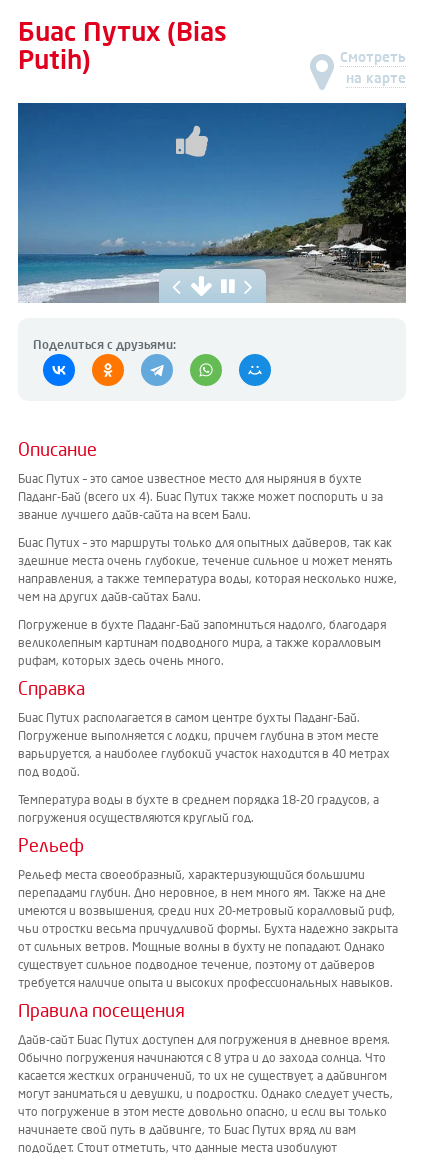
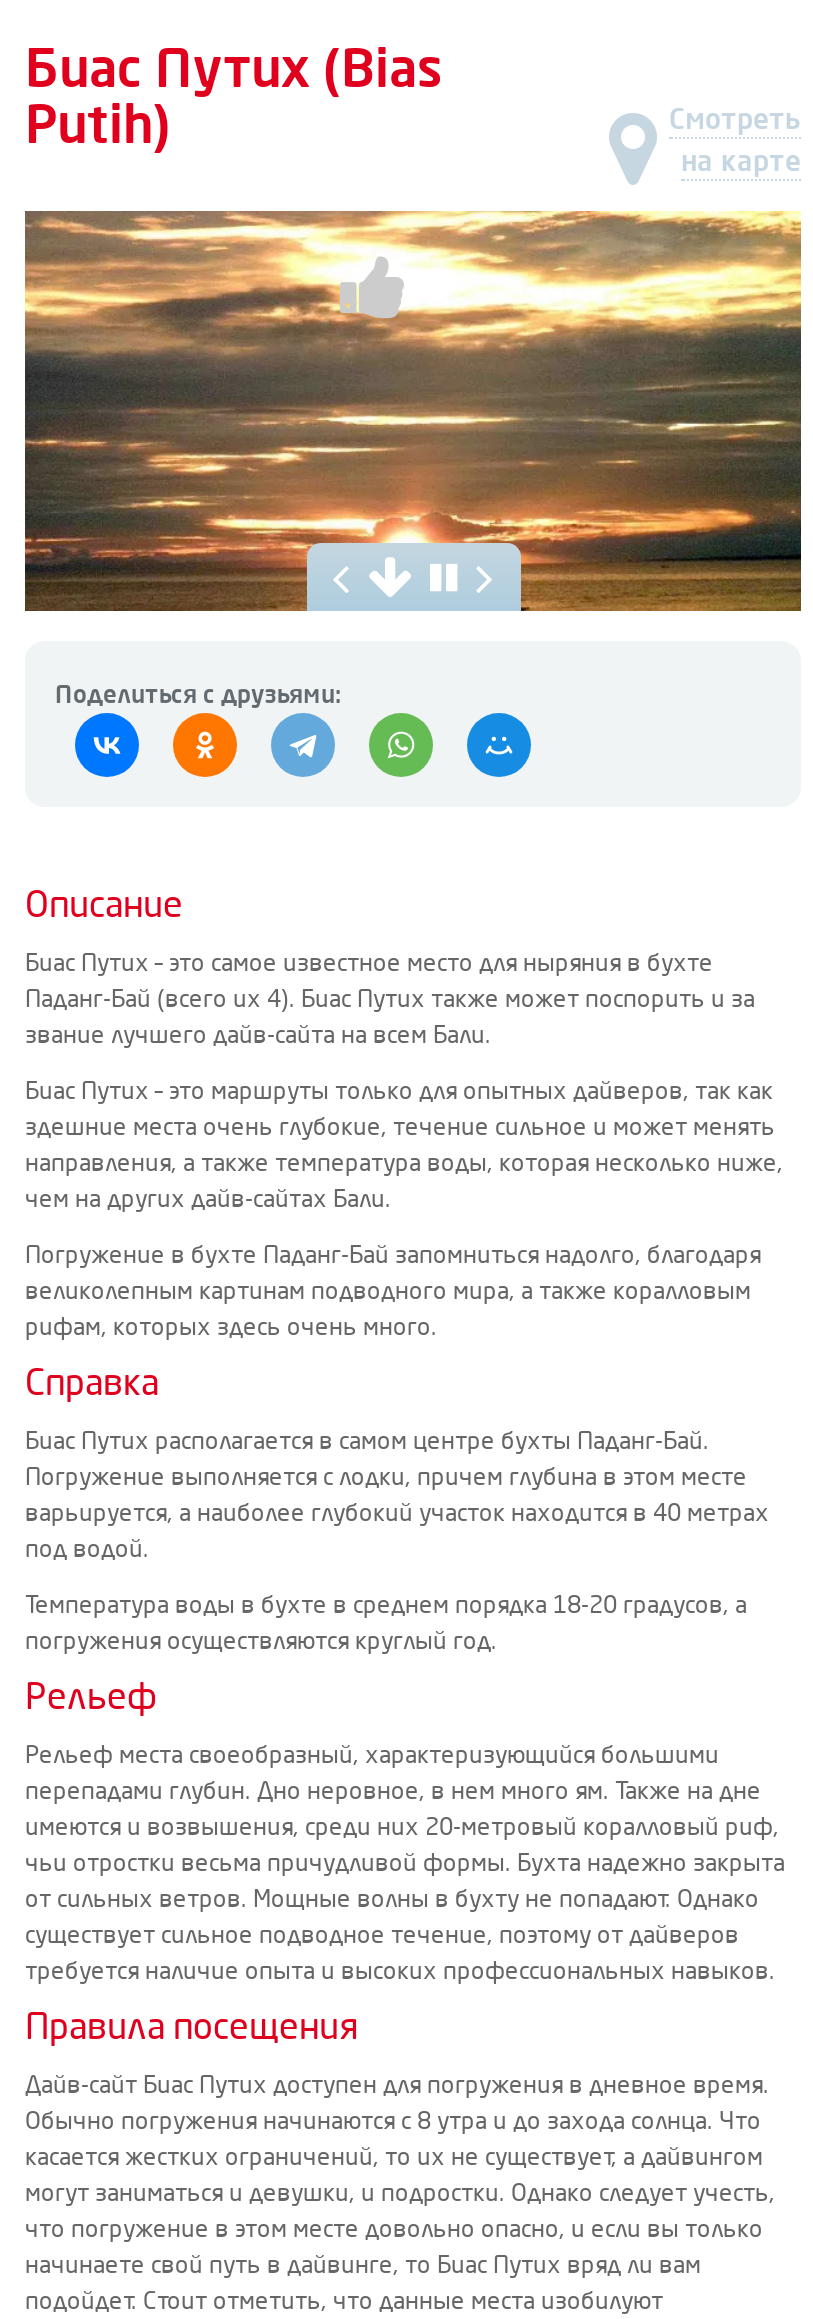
[17,102,407,304] [image] -> [23,209,803,613] [image]

